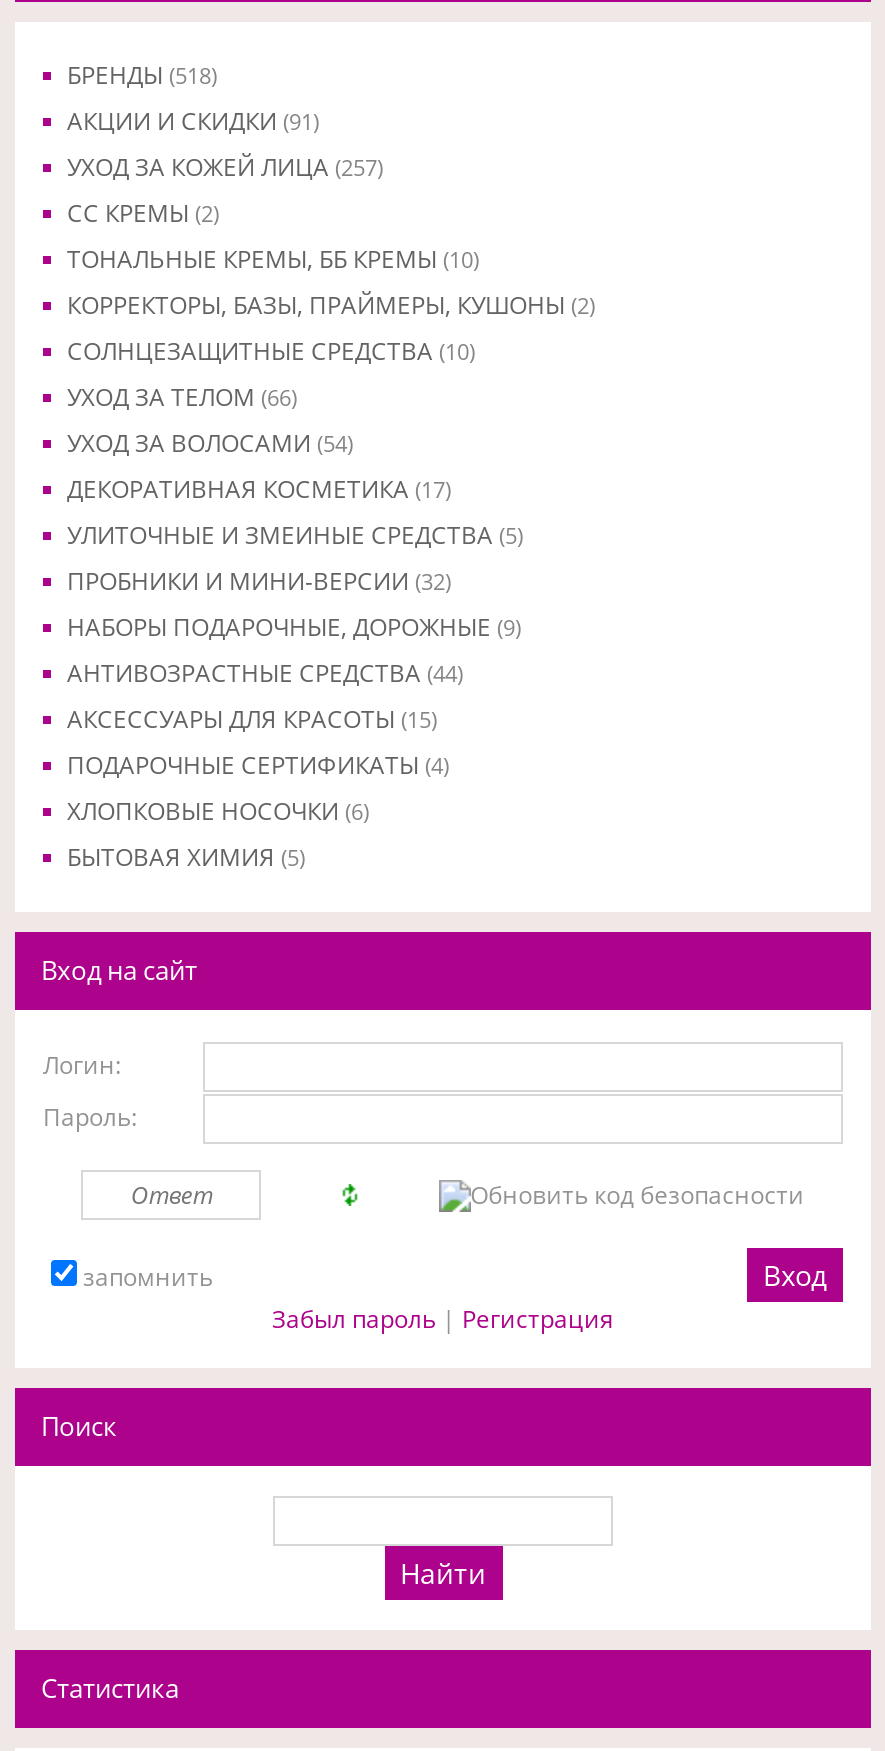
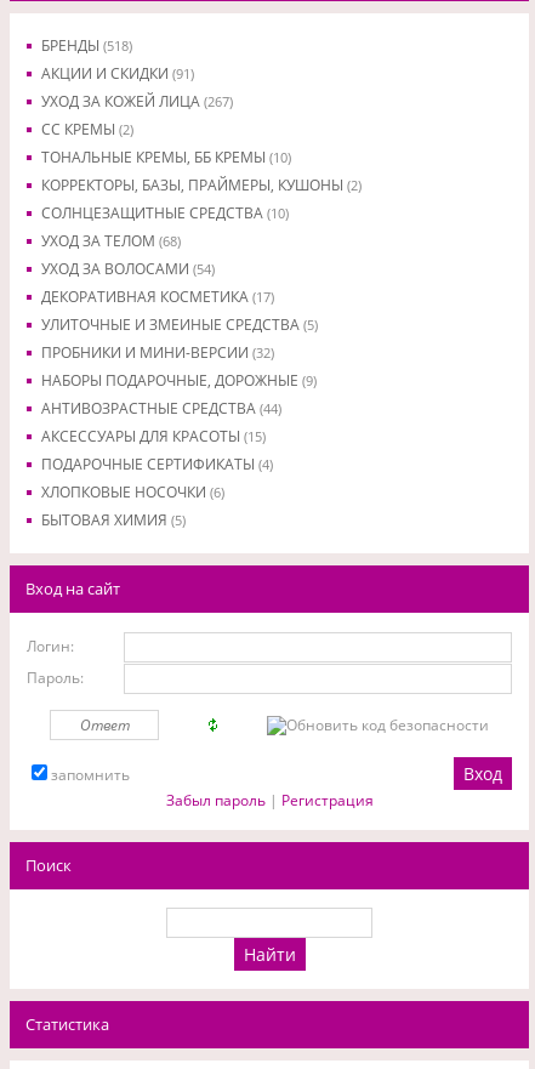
[67,150,383,184] УХОД ЗА КОЖЕЙ ЛИЦА (257) -> [41,91,233,112] УХОД ЗА КОЖЕЙ ЛИЦА (267)
[67,380,297,414] УХОД ЗА ТЕЛОМ (66) -> [41,231,181,251] УХОД ЗА ТЕЛОМ (68)

